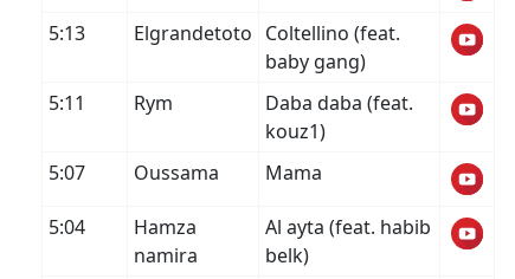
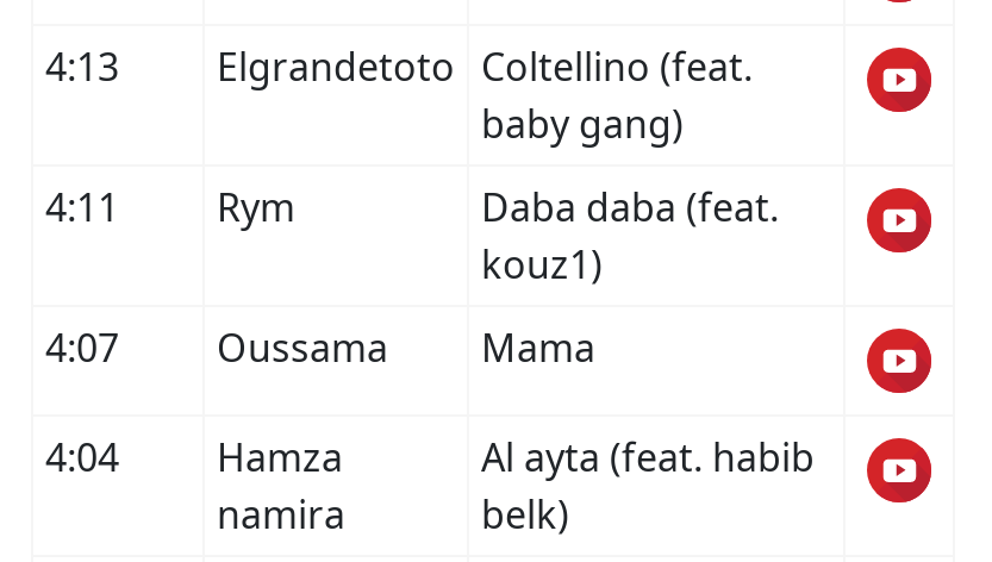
[49,20,400,46] 5:13 Elgrandetoto Coltellino (feat. -> [45,40,753,93] 4:13 Elgrandetoto Coltellino (feat.
[49,90,173,116] 5:11 Rym -> [45,181,295,233] 4:11 Rym
[49,160,322,186] 5:07 Oussama Mama -> [45,321,595,374] 4:07 Oussama Mama
[49,214,197,240] 5:04 Hamza -> [45,431,343,483] 4:04 Hamza

